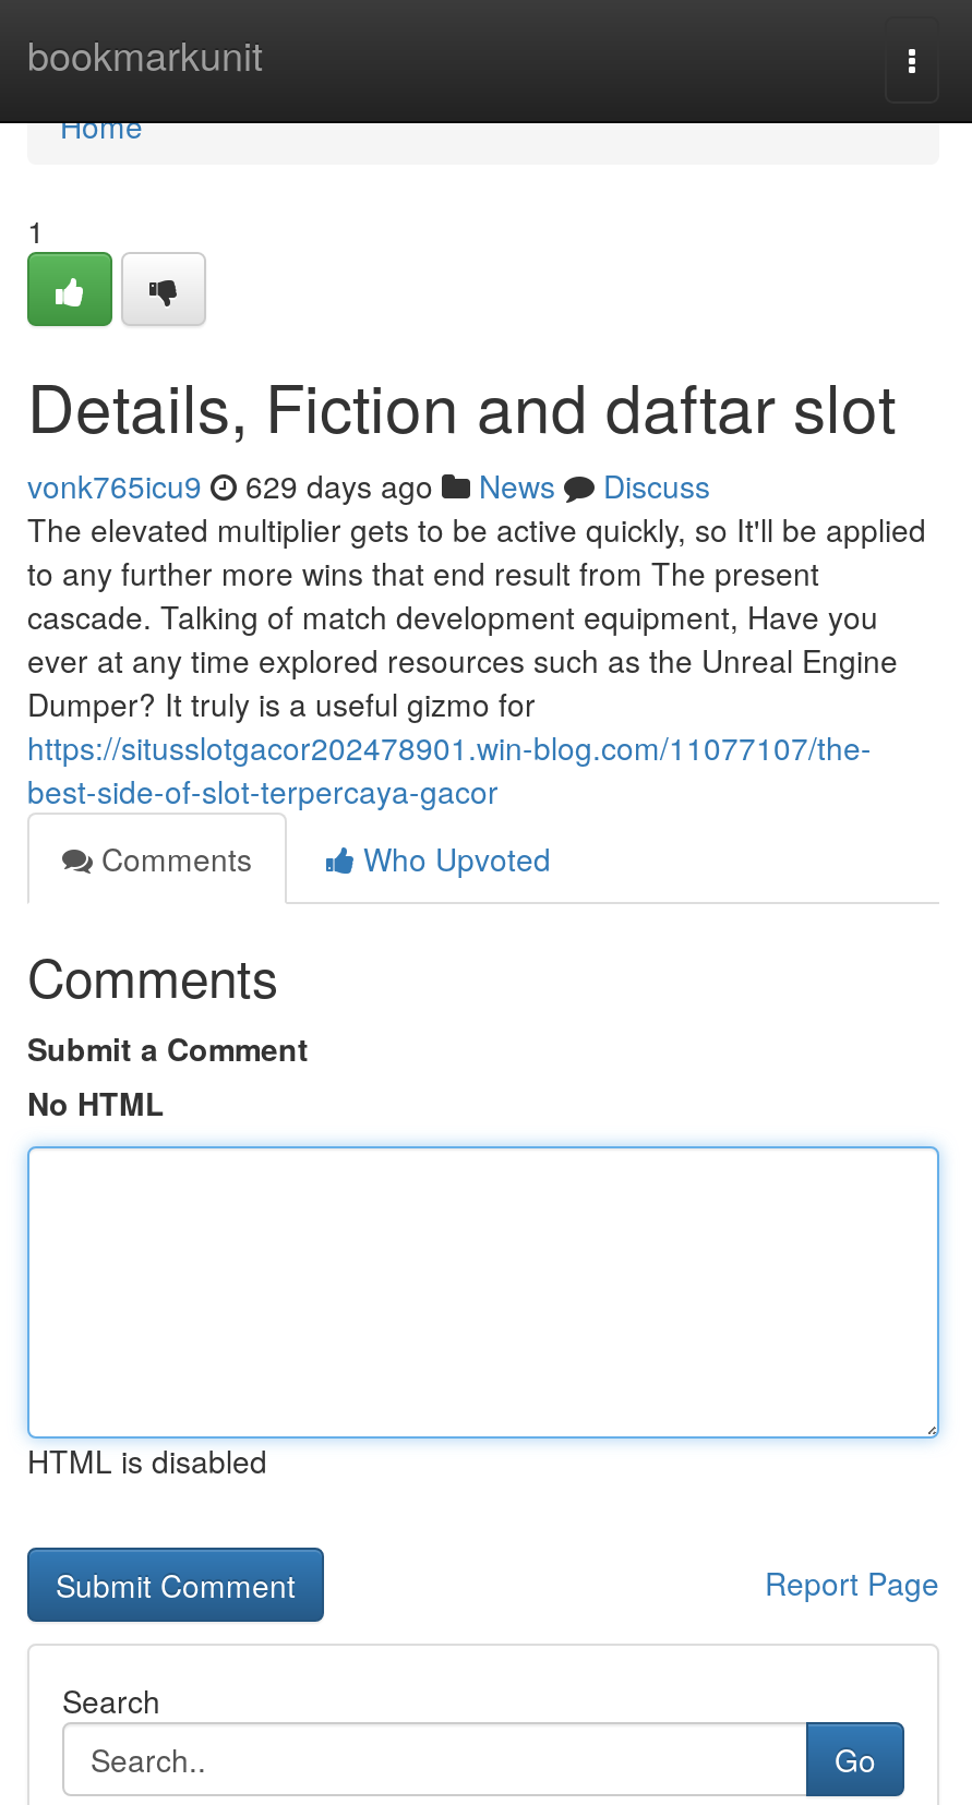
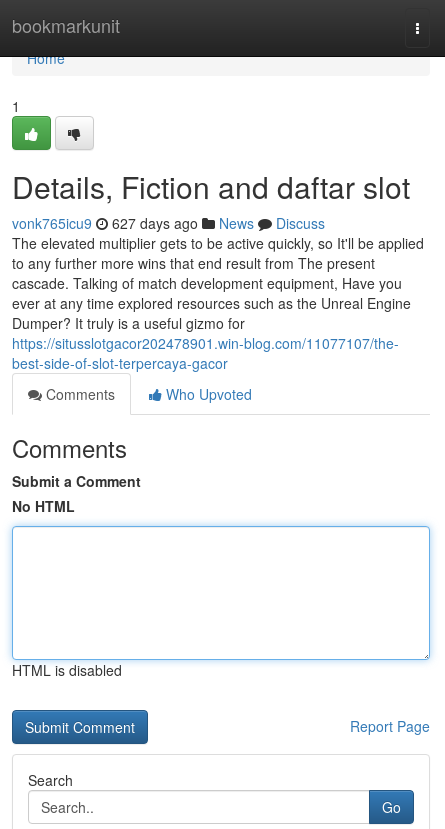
[27,464,710,507] vonk765icu9 629 days ago News Discuss -> [12,213,325,233] vonk765icu9 627 days ago News Discuss

